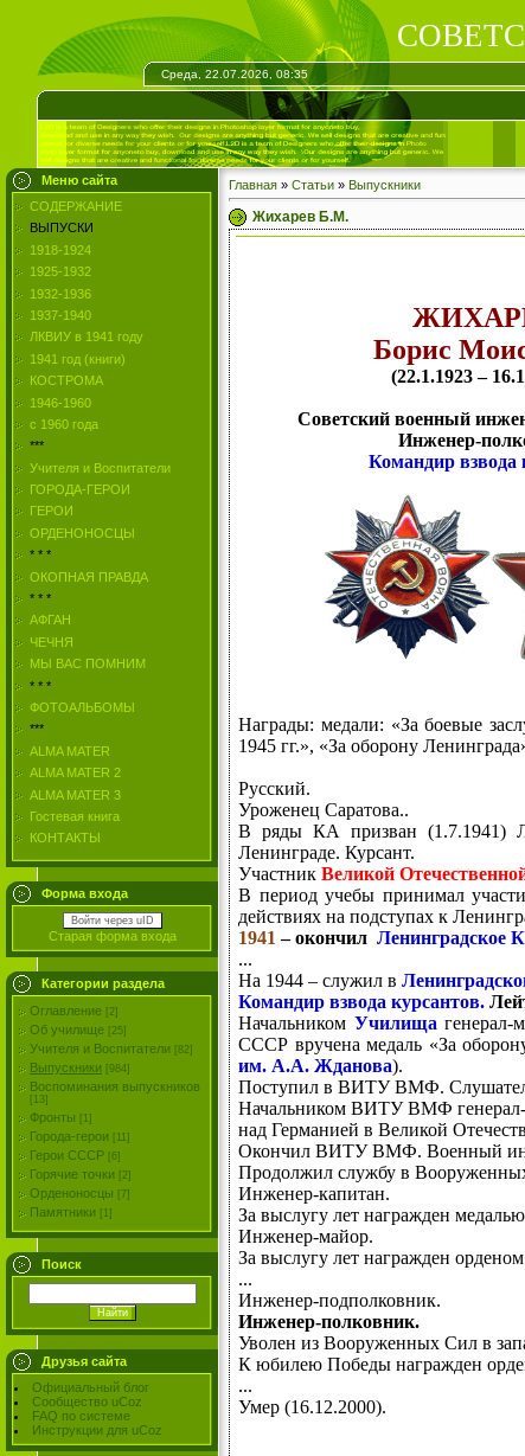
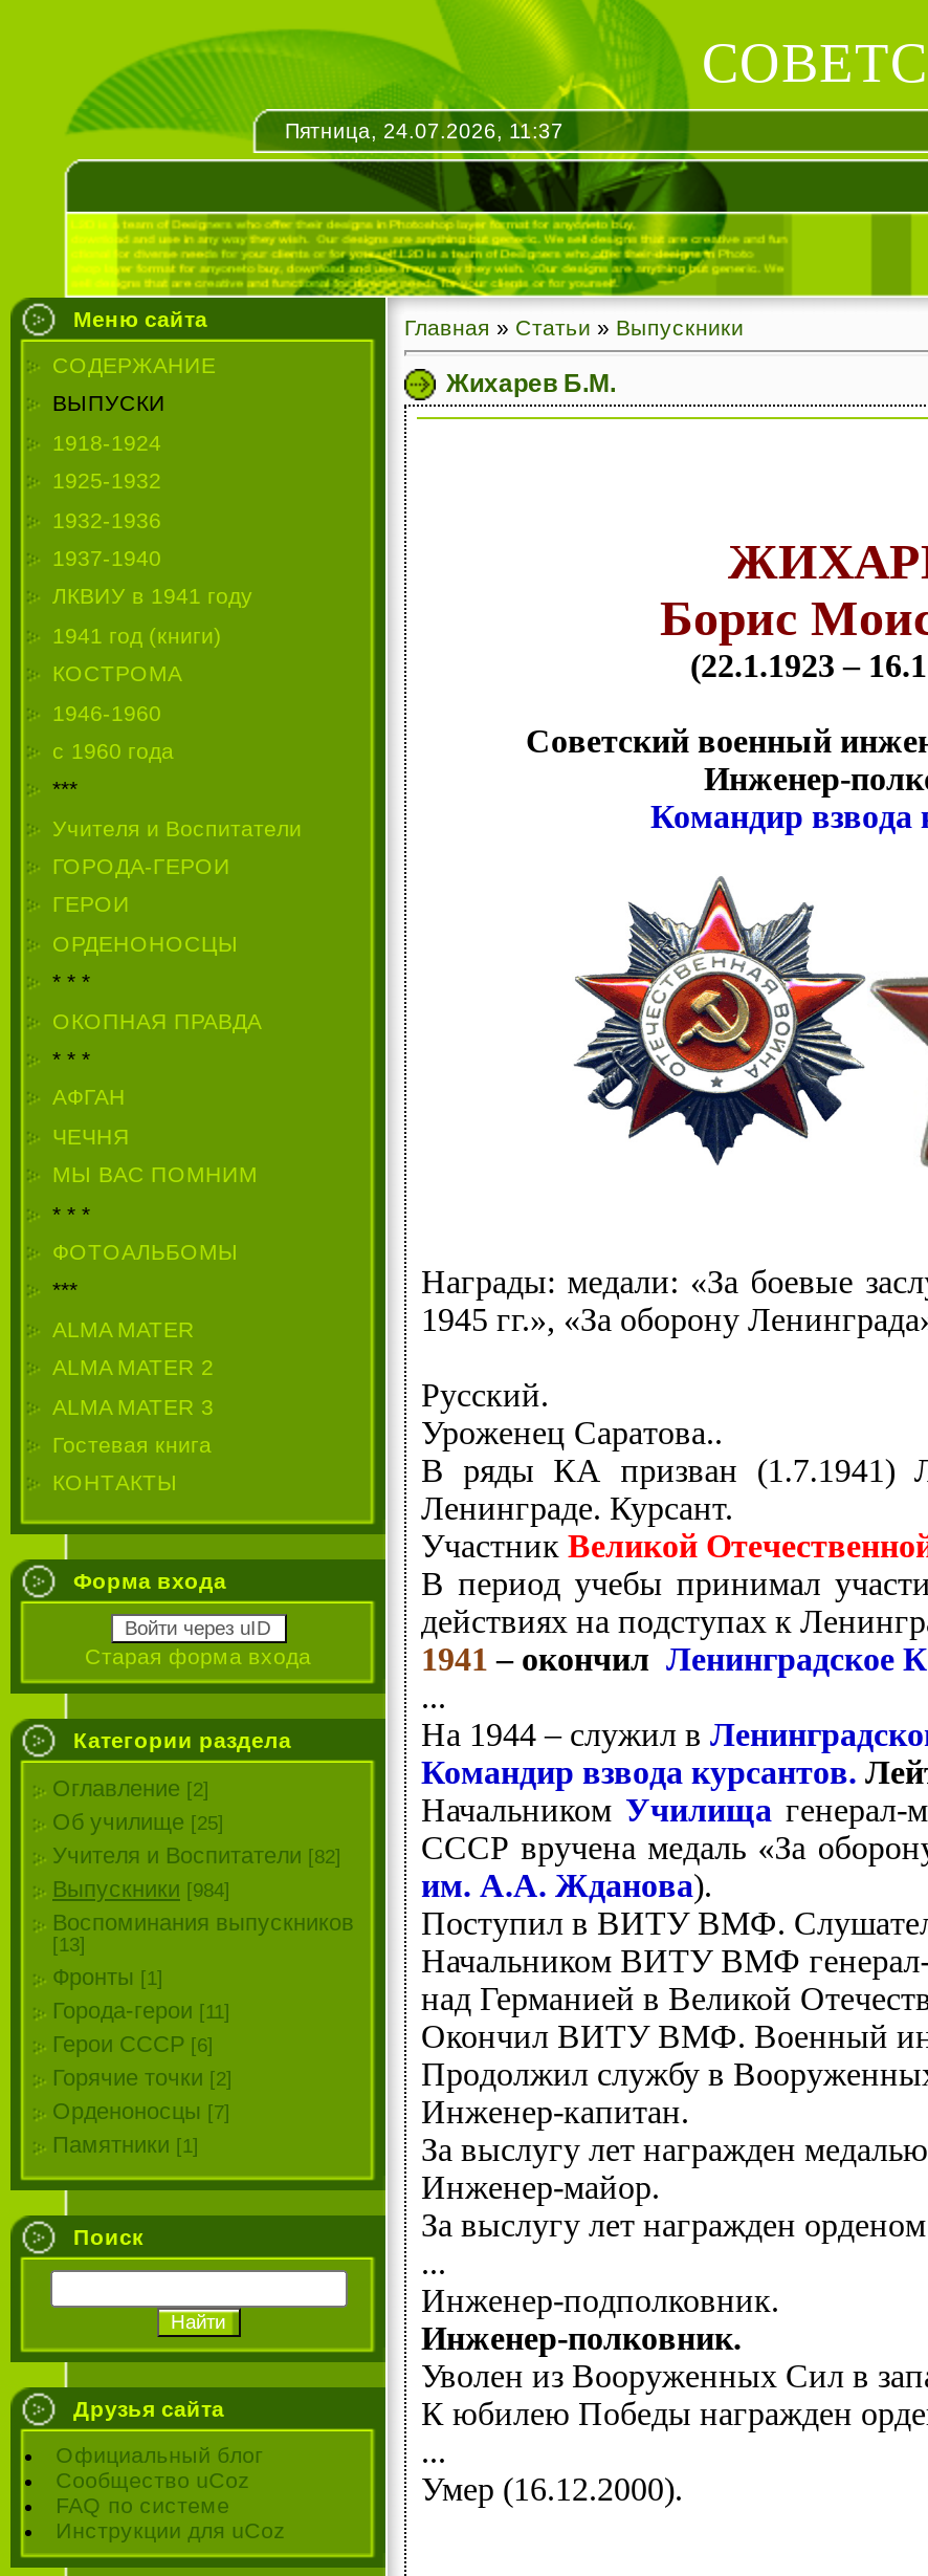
[161,68,308,81] Среда, 22.07.2026, 08:35 -> [285,119,564,143] Пятница, 24.07.2026, 11:37

